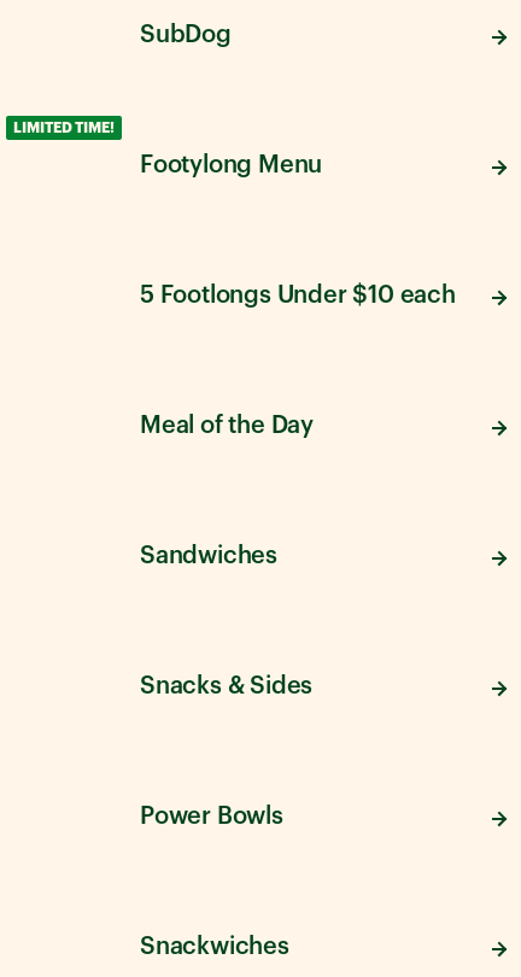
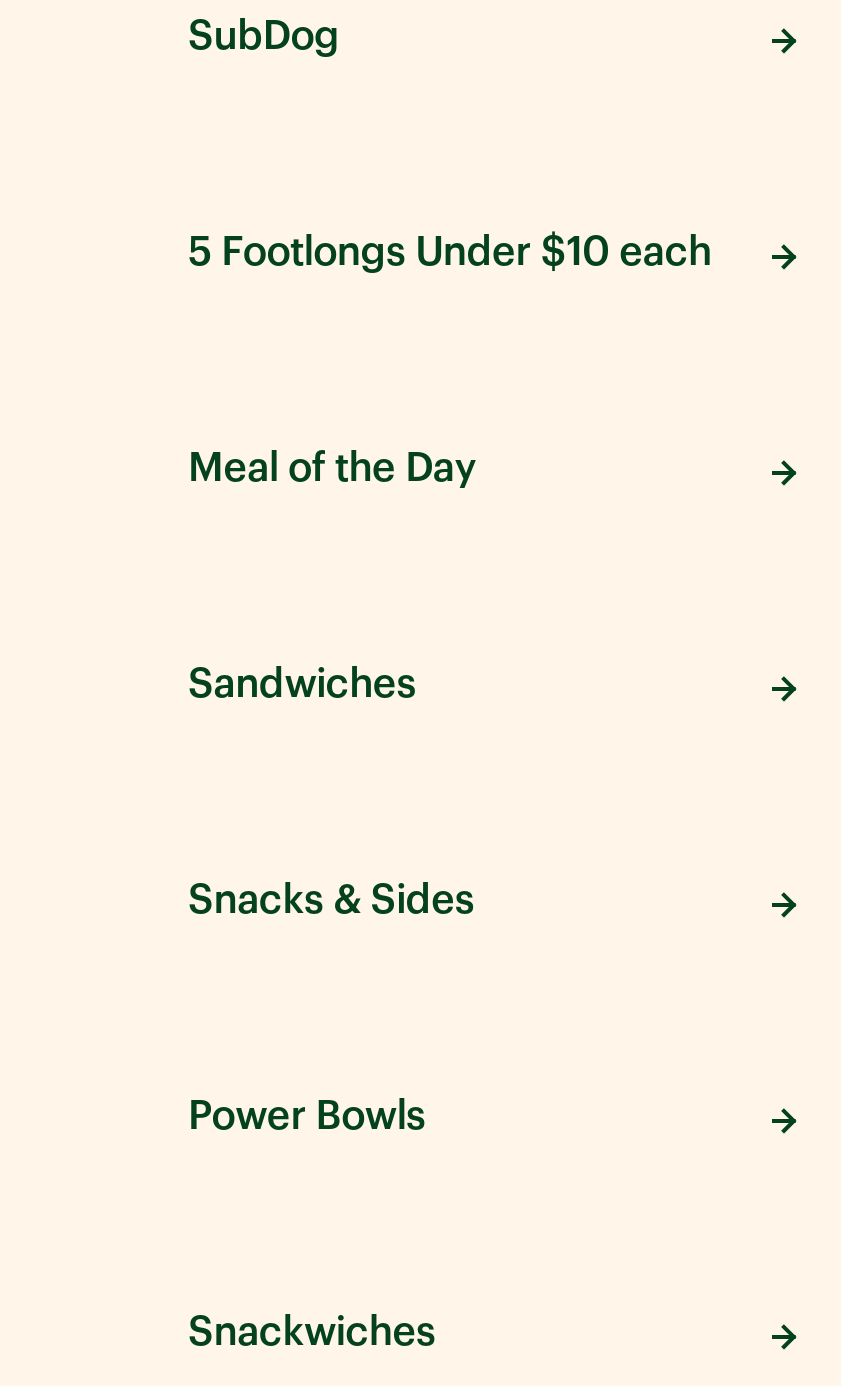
[13,121,322,177] LIMITED TIME! | Footylong Menu -> none

